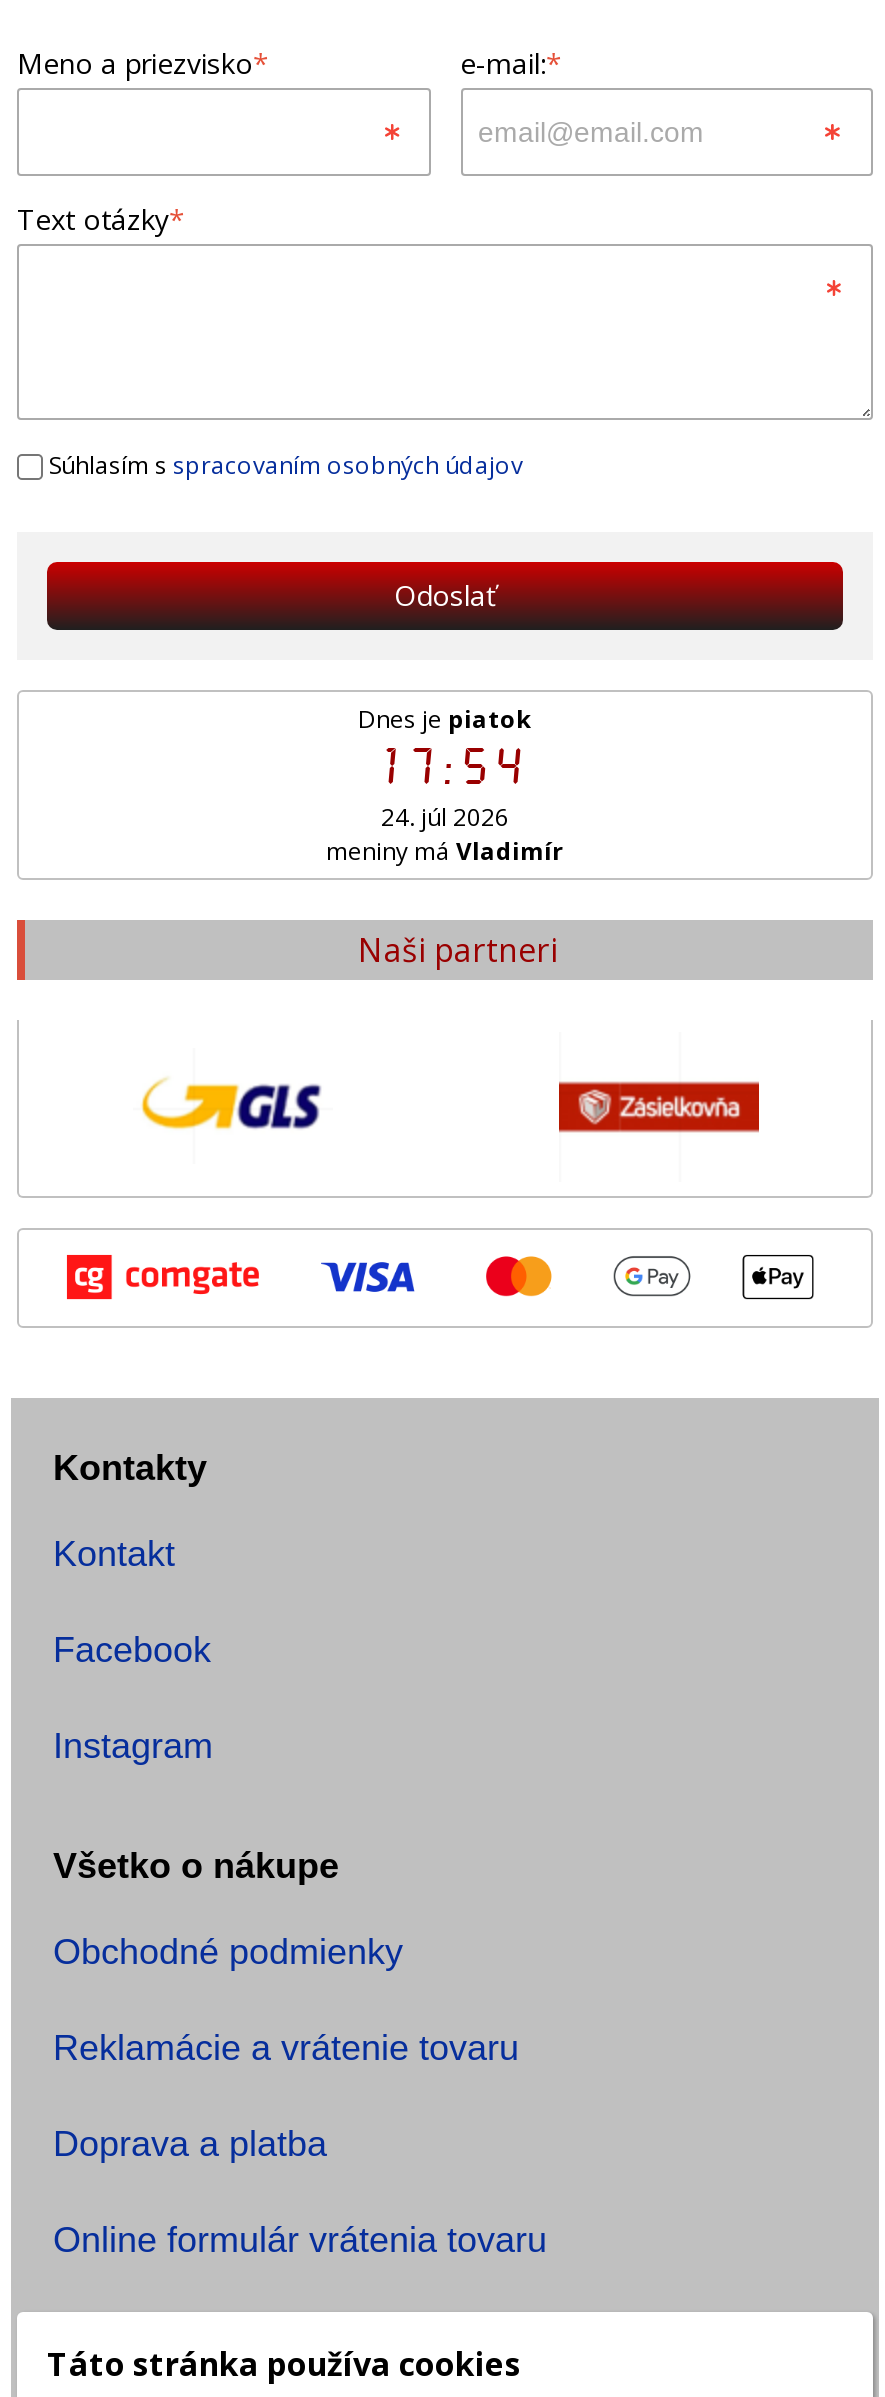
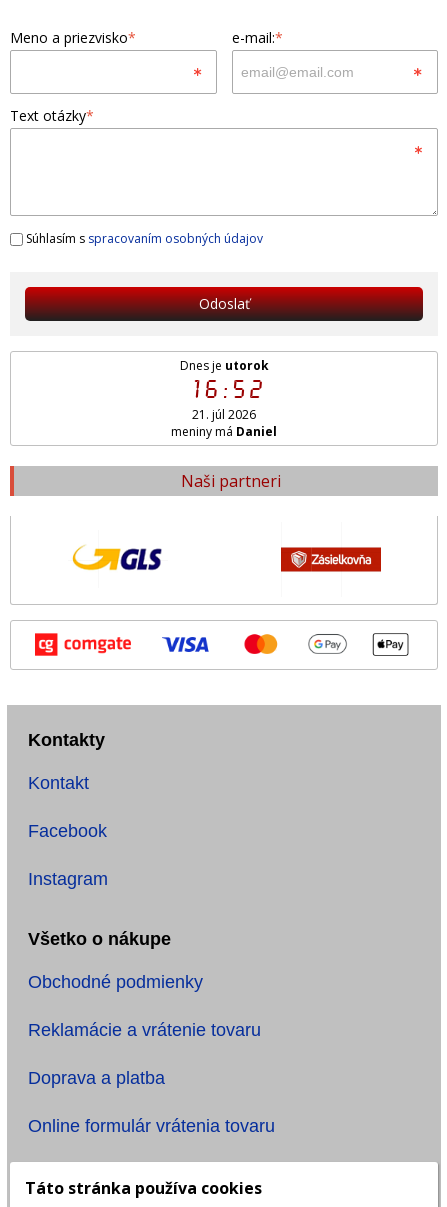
[358,701,532,735] Dnes je piatok -> [179,357,268,374] Dnes je utorok
[367,735,523,799] 17:54 -> [185,374,263,406] 16:52
[381,799,509,833] 24. júl 2026 -> [192,406,256,423] 21. júl 2026
[326,833,564,867] meniny má Vladimír -> [171,423,277,440] meniny má Daniel

